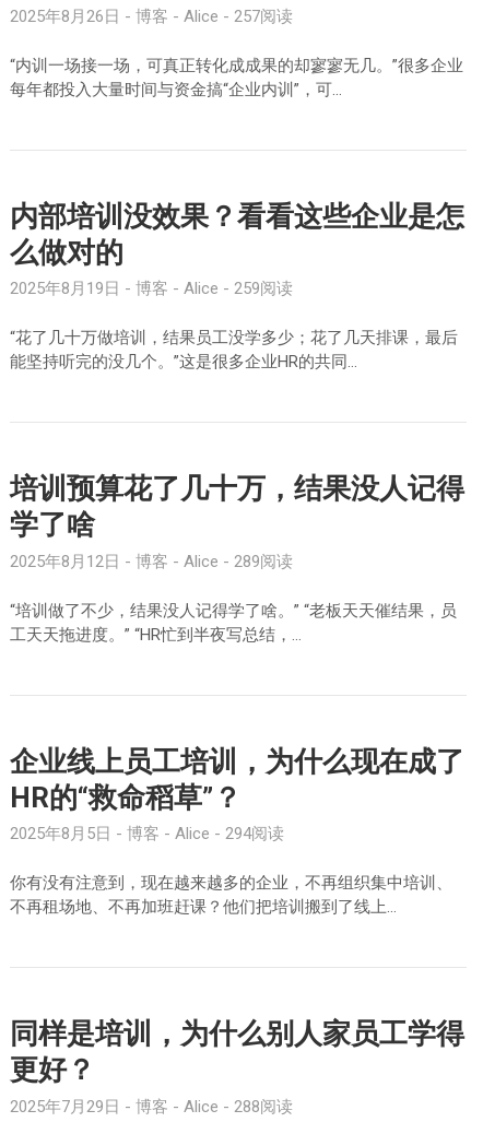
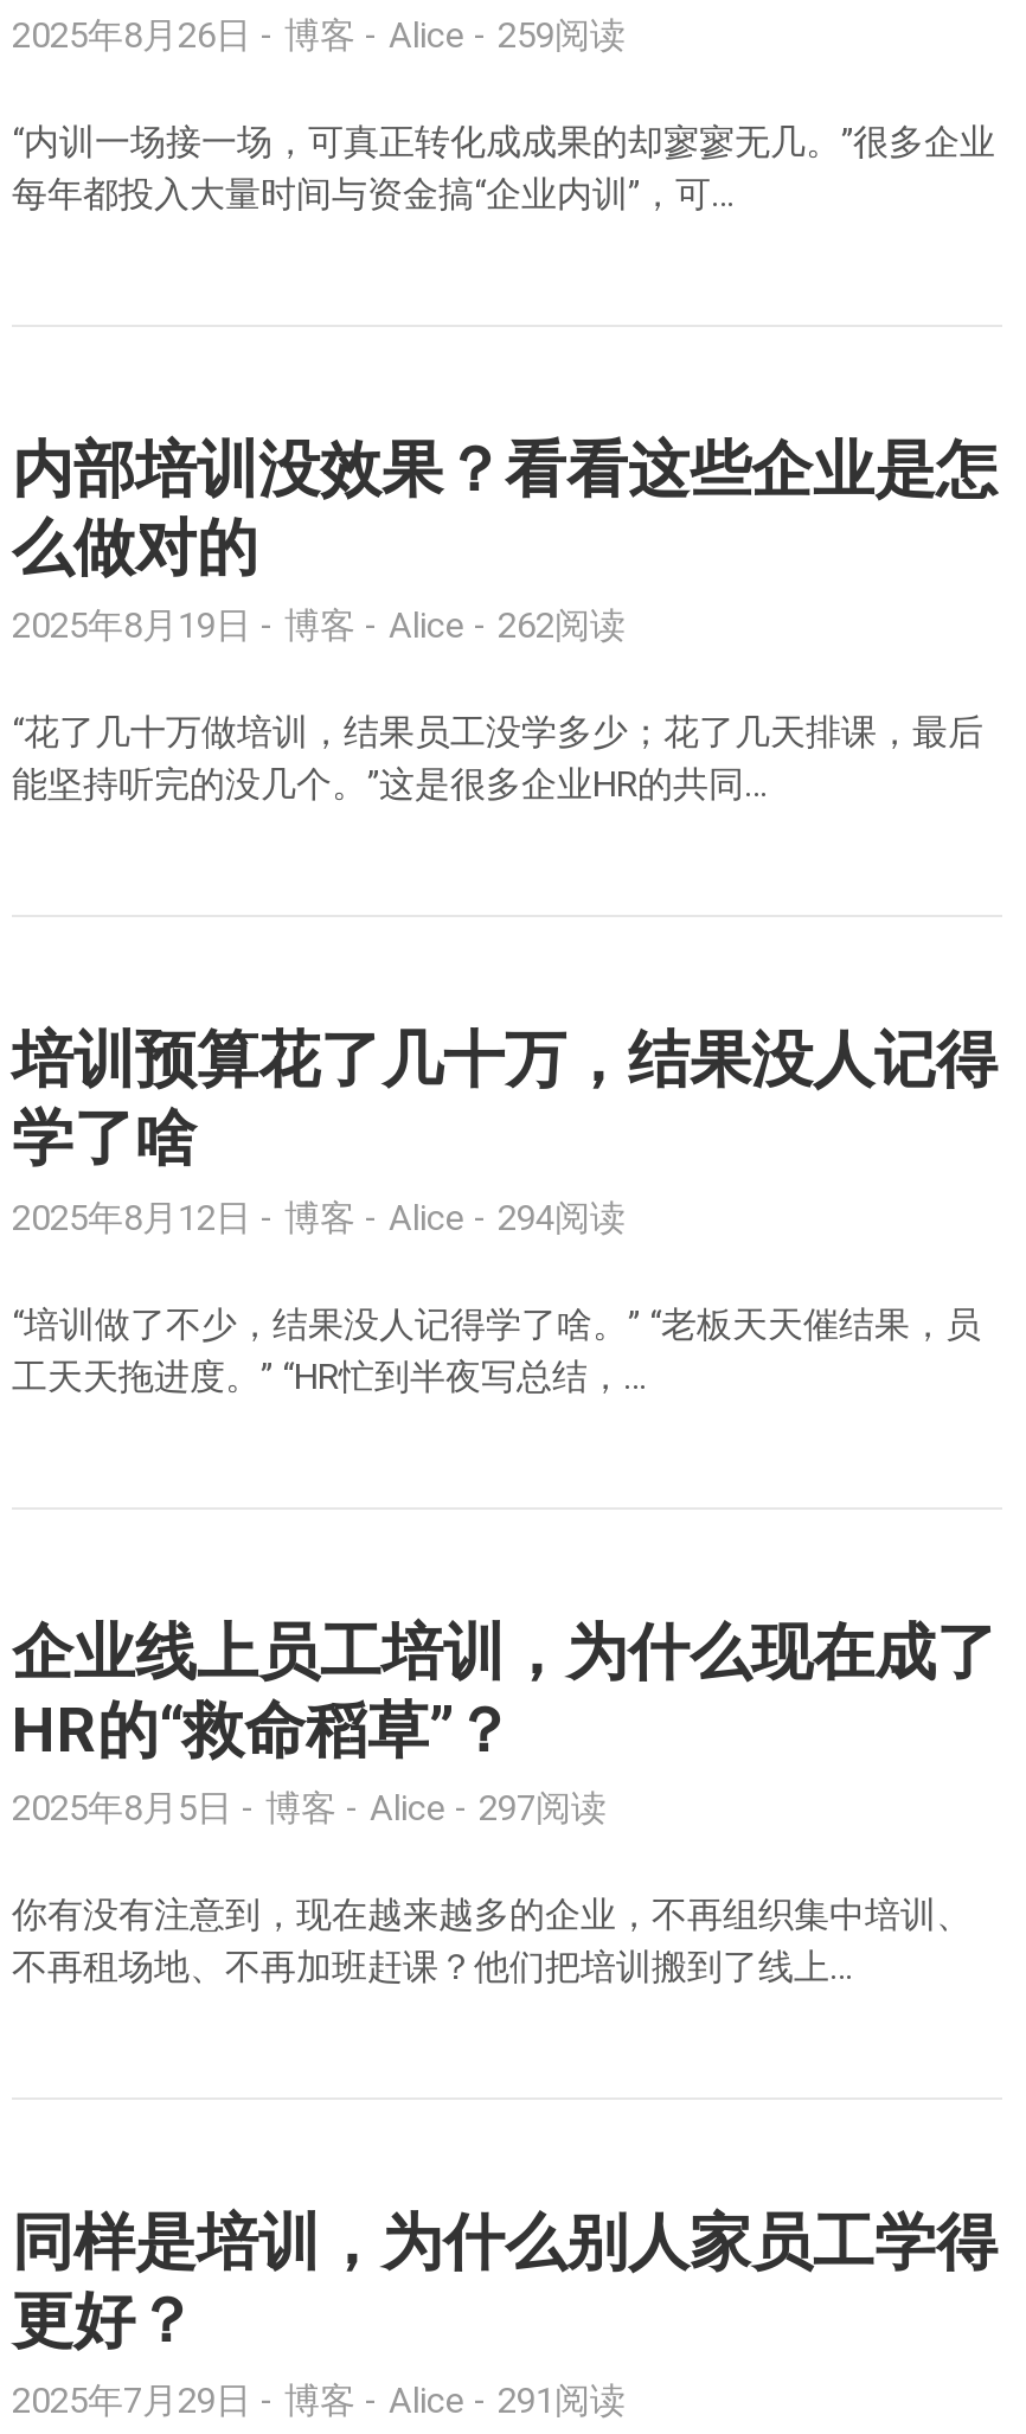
[10,6,293,26] 2025年8月26日 博客 Alice 257阅读 -> [12,13,626,56] 2025年8月26日 博客 Alice 259阅读
[10,279,293,298] 2025年8月19日 博客 Alice 259阅读 -> [12,604,626,647] 2025年8月19日 博客 Alice 262阅读
[10,551,293,571] 2025年8月12日 博客 Alice 289阅读 -> [12,1196,626,1238] 2025年8月12日 博客 Alice 294阅读
[10,824,284,843] 2025年8月5日 博客 Alice 294阅读 -> [12,1787,607,1830] 2025年8月5日 博客 Alice 297阅读
[10,1096,293,1116] 2025年7月29日 博客 Alice 288阅读 -> [12,2378,626,2421] 2025年7月29日 博客 Alice 291阅读

